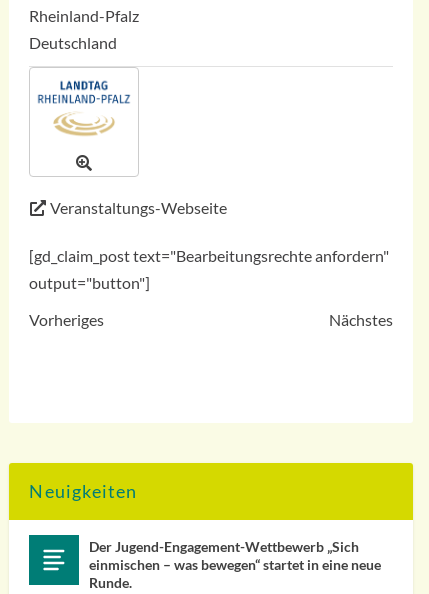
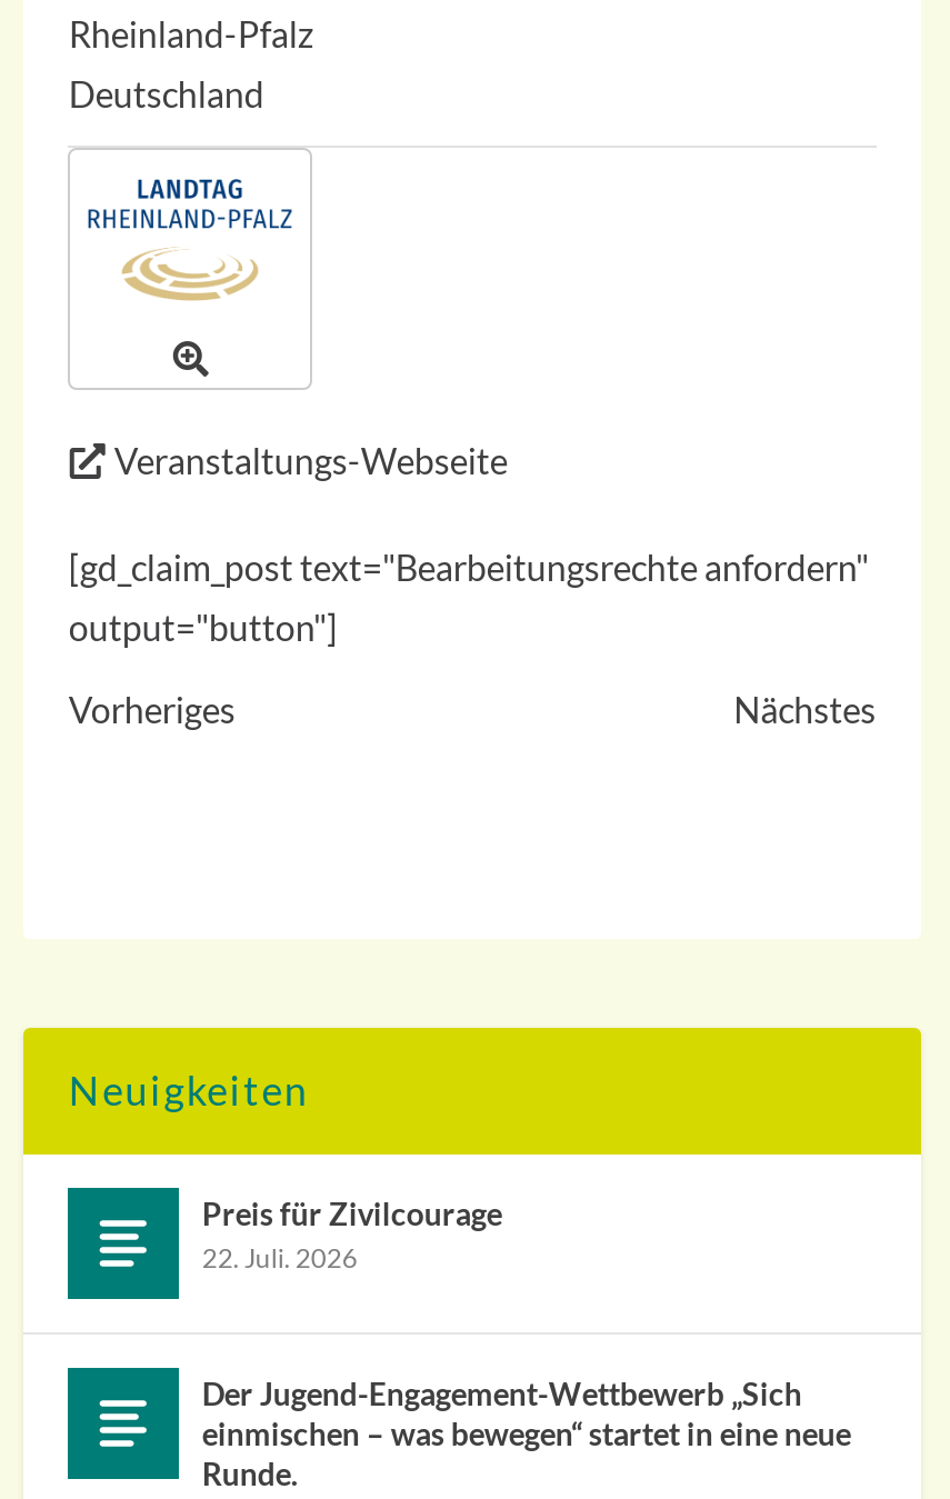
none -> [202,1195,502,1275] Preis für Zivilcourage | 22. Juli. 2026

